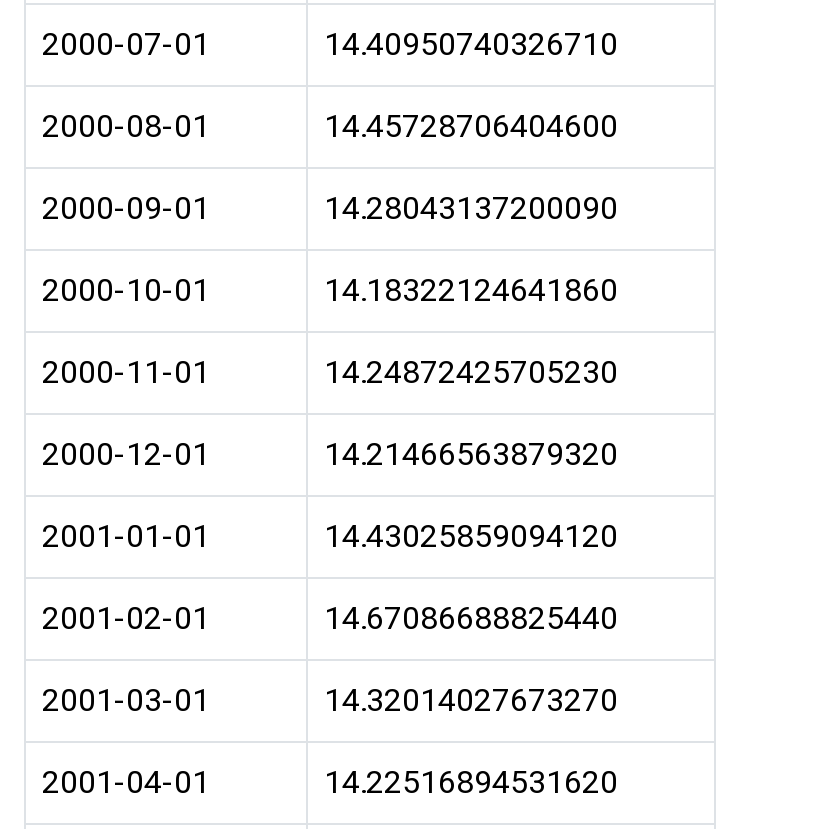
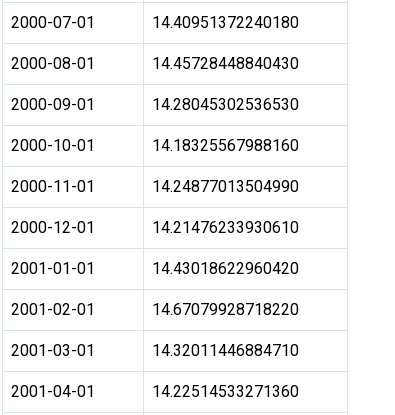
[324,25,618,63] 14.40950740326710 -> [152,13,299,32] 14.40951372240180
[324,107,618,145] 14.45728706404600 -> [152,54,299,73] 14.45728448840430
[324,189,618,227] 14.28043137200090 -> [152,95,299,114] 14.28045302536530
[324,271,618,309] 14.18322124641860 -> [152,136,299,155] 14.18325567988160
[324,353,618,391] 14.24872425705230 -> [152,177,299,196] 14.24877013504990
[324,435,618,473] 14.21466563879320 -> [152,218,299,237] 14.21476233930610
[324,517,618,555] 14.43025859094120 -> [152,259,299,278] 14.43018622960420
[324,599,618,637] 14.67086688825440 -> [152,300,299,319] 14.67079928718220
[324,681,618,719] 14.32014027673270 -> [152,341,299,360] 14.32011446884710
[324,763,618,801] 14.22516894531620 -> [152,382,299,401] 14.22514533271360

